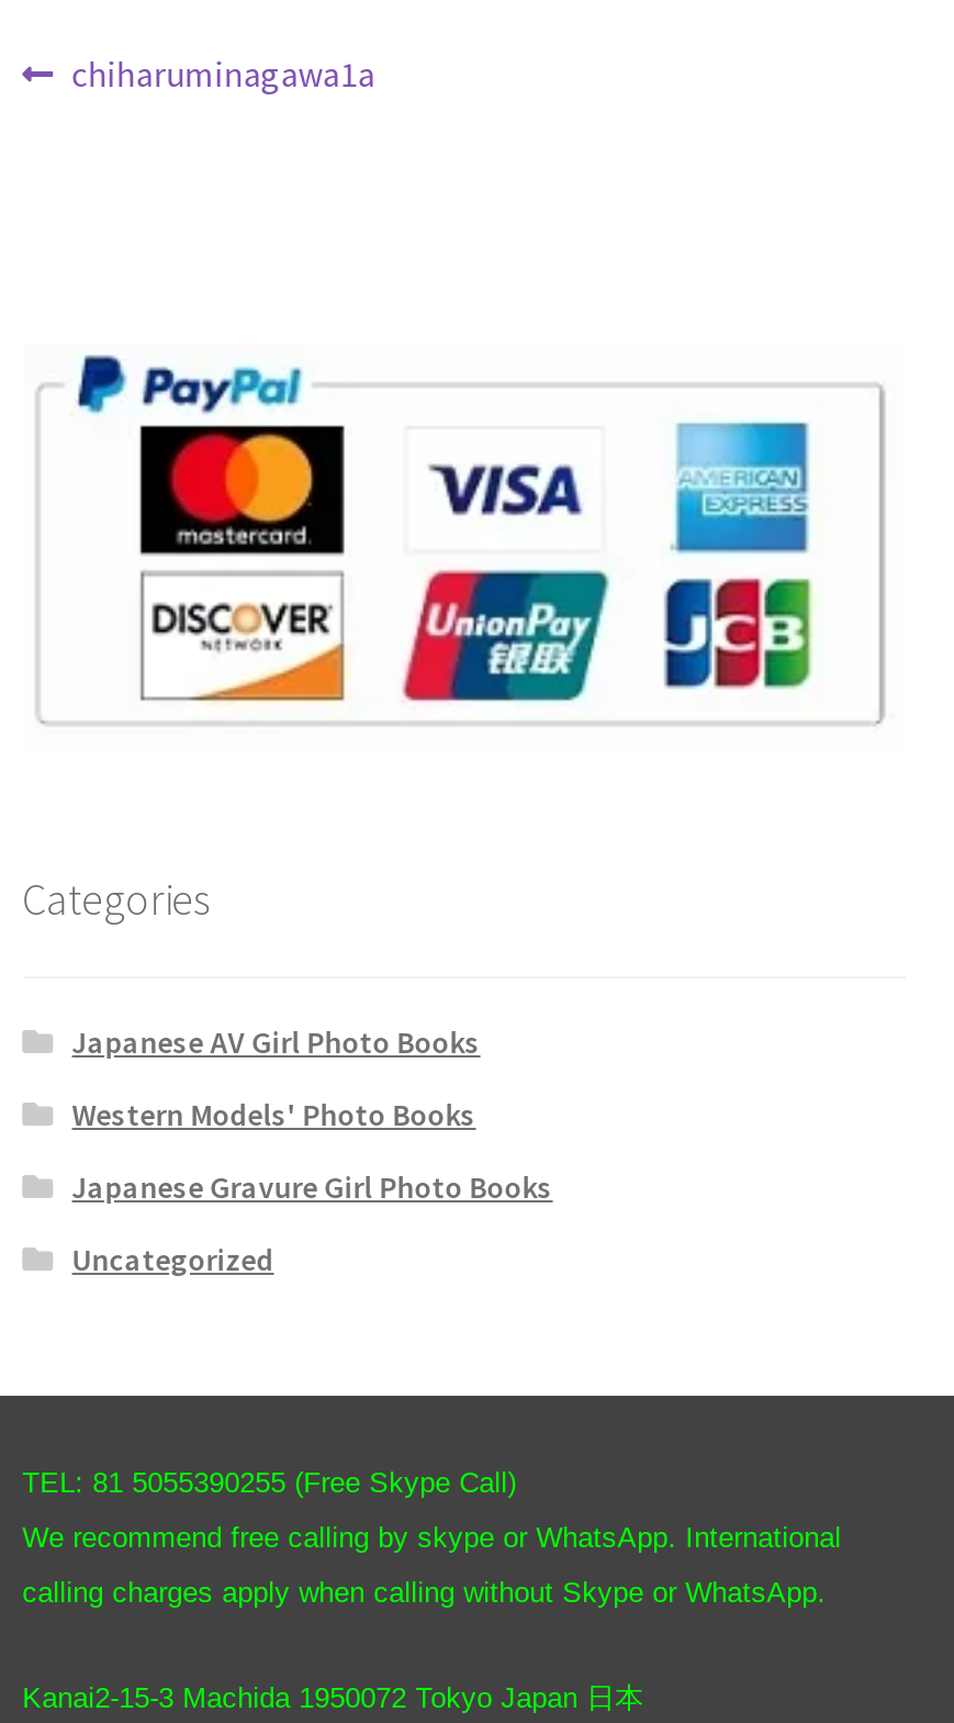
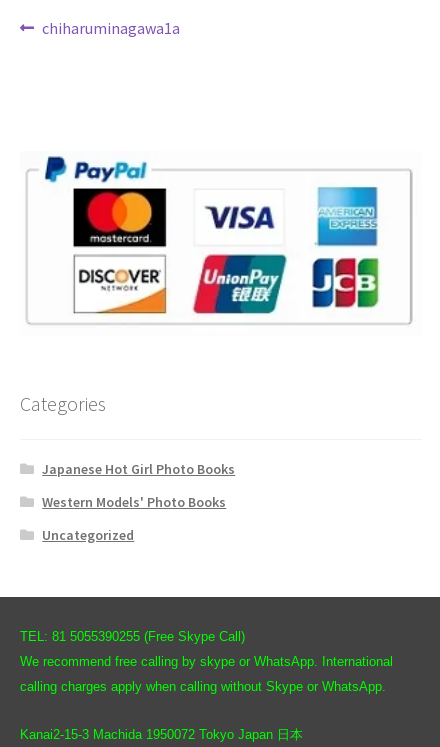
[72,1023,480,1062] Japanese AV Girl Photo Books -> [42,460,235,478] Japanese Hot Girl Photo Books
[72,1168,553,1207] Japanese Gravure Girl Photo Books -> none

